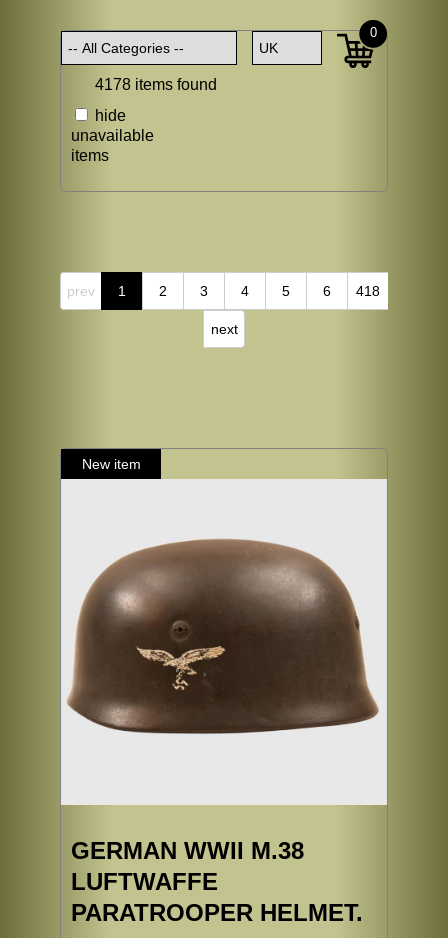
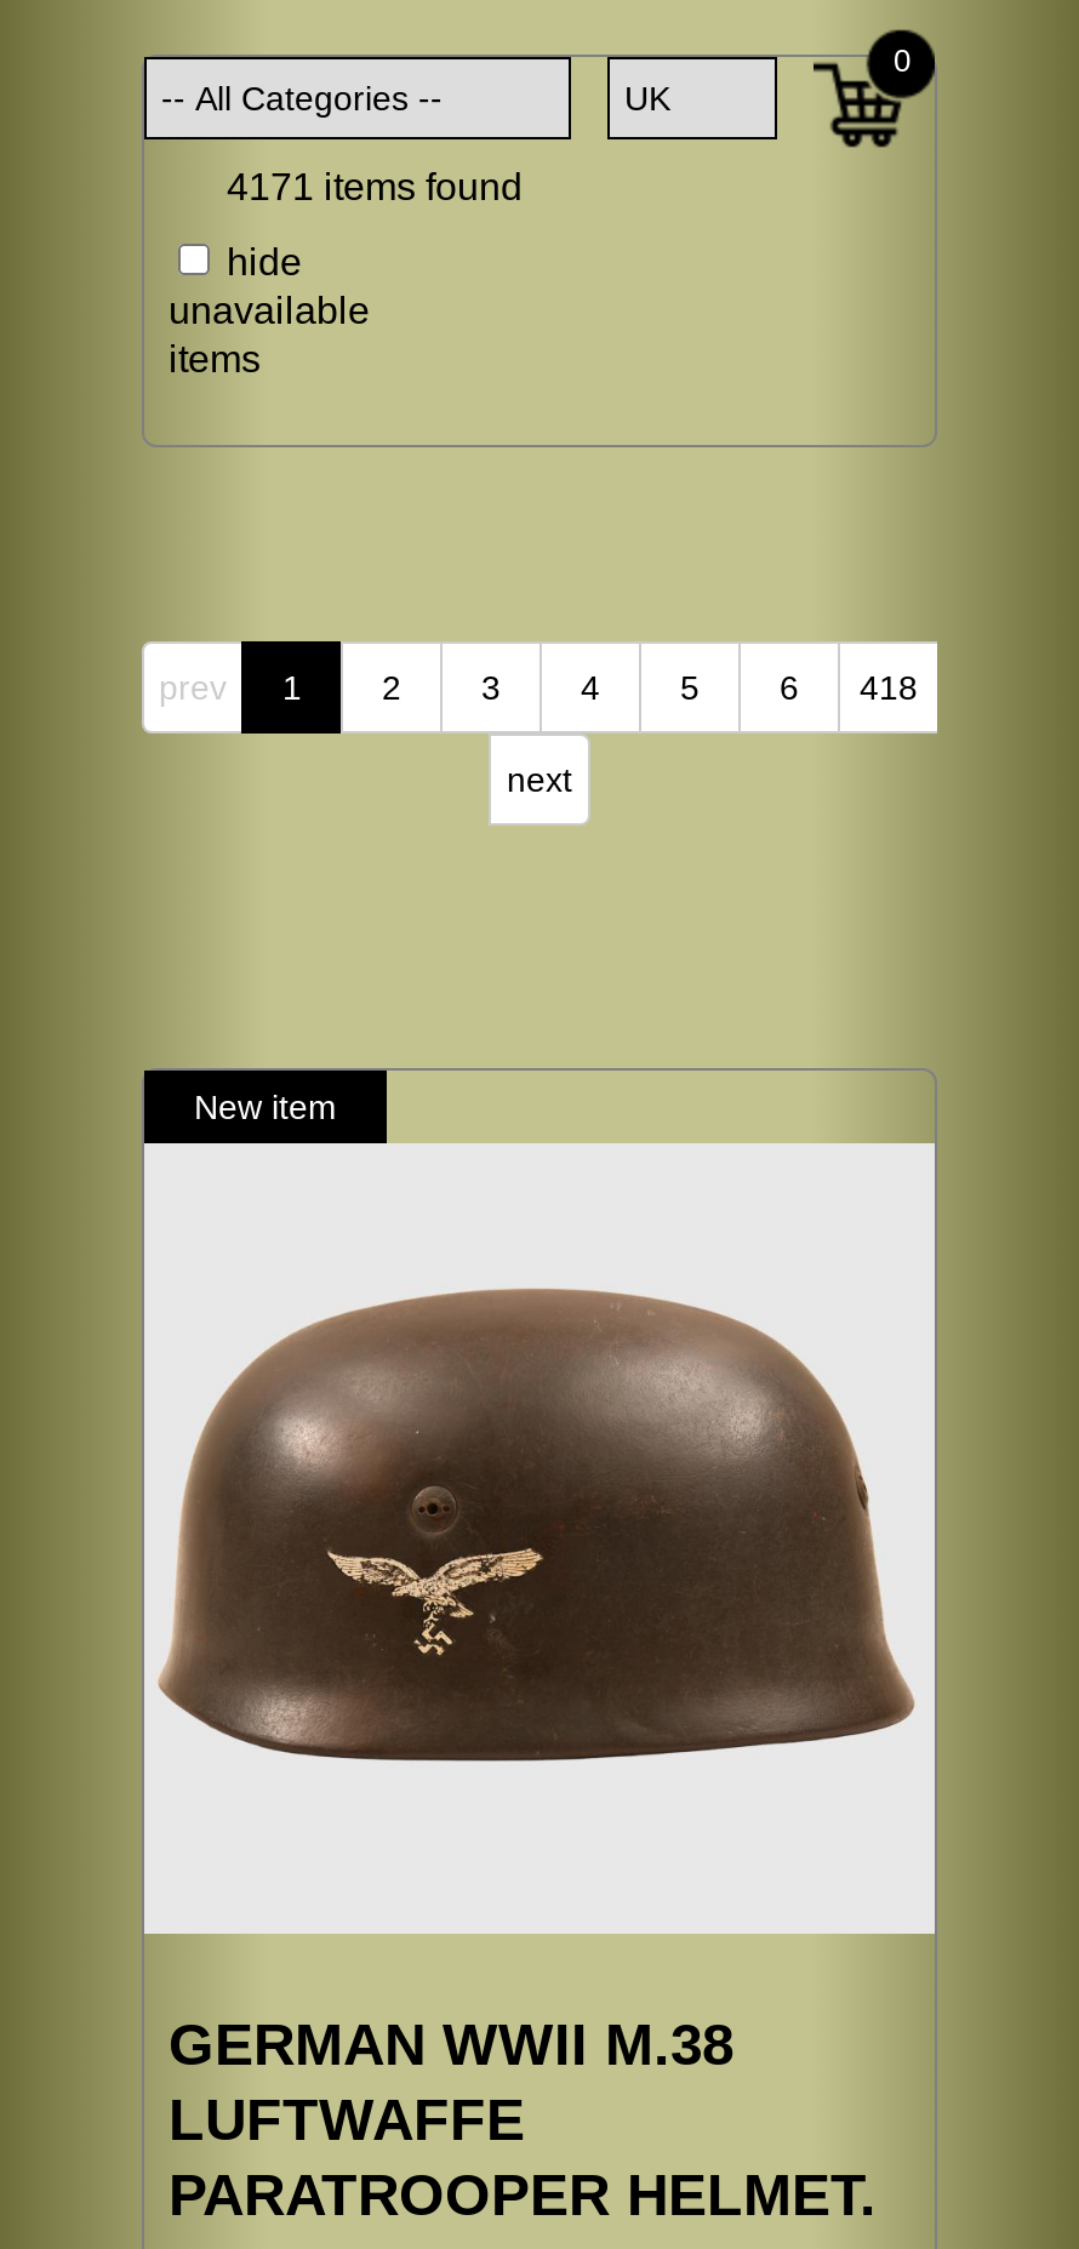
[95,76,217,93] 4178 items found -> [227,166,523,208] 4171 items found

